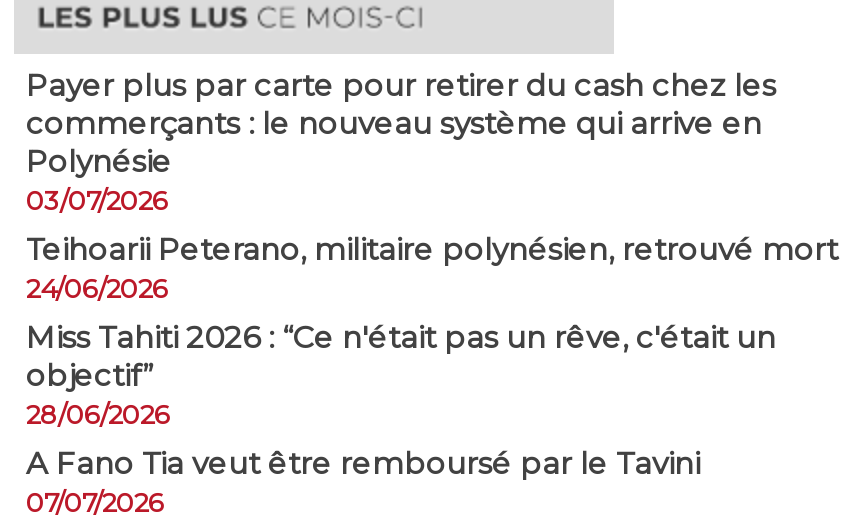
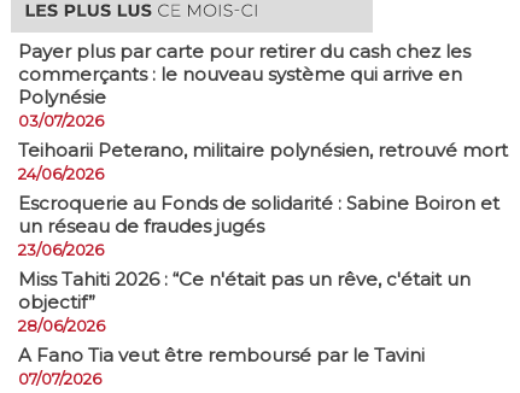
none -> [18,192,499,259] Escroquerie au Fonds de solidarité : Sabine Boiron et | un réseau de fraudes jugés | 23/06/2026

